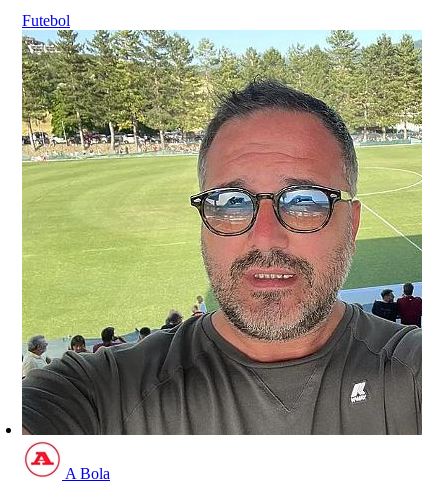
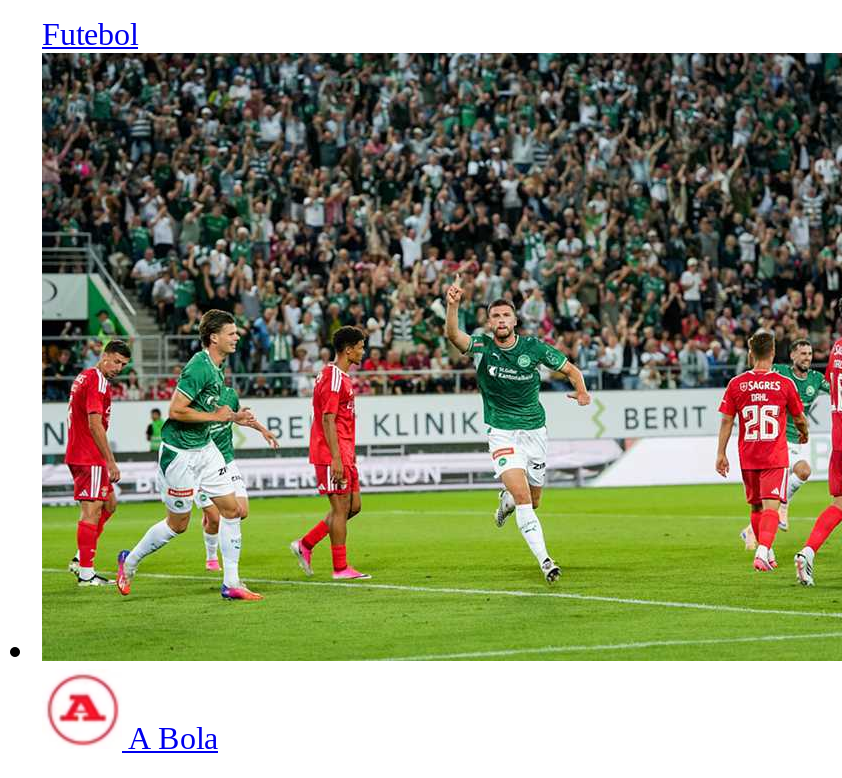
[21,29,419,436] [image] -> [40,51,836,663] [image]

